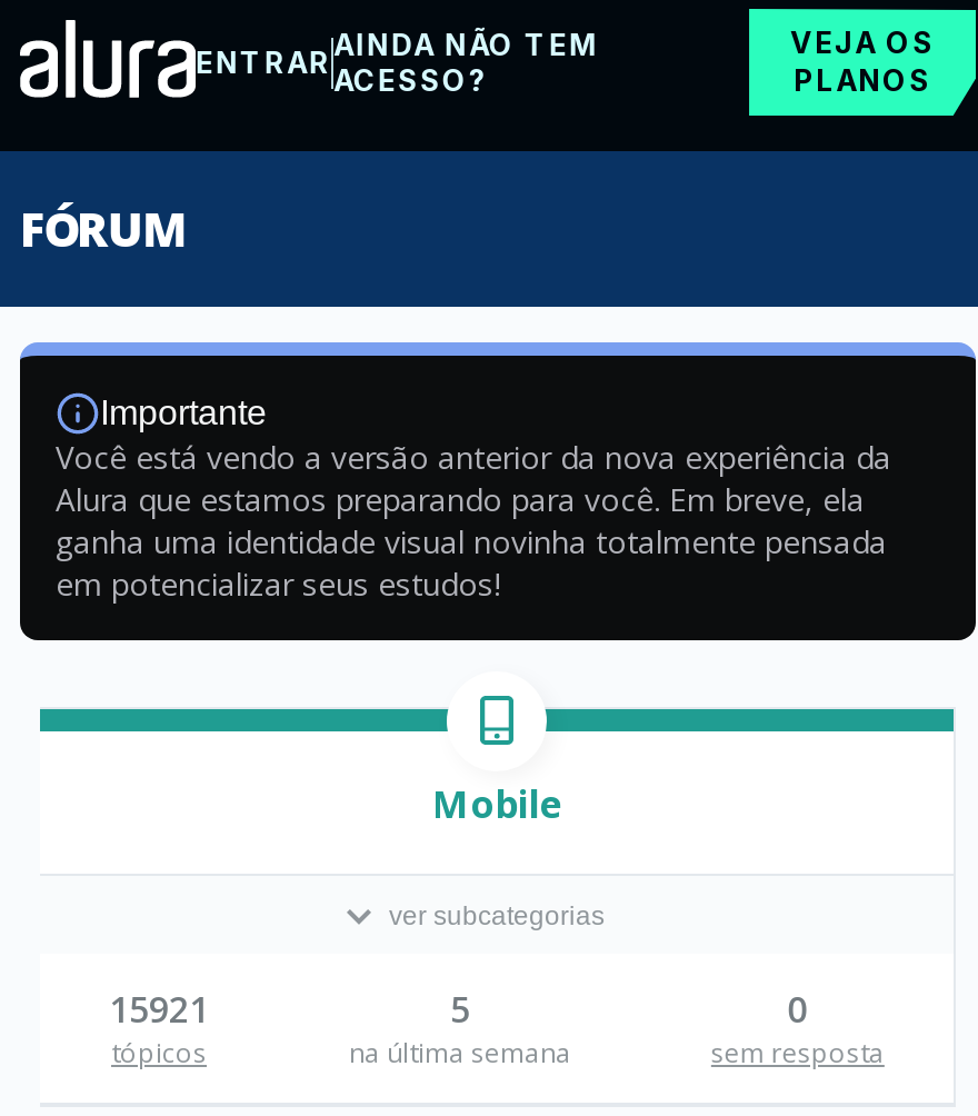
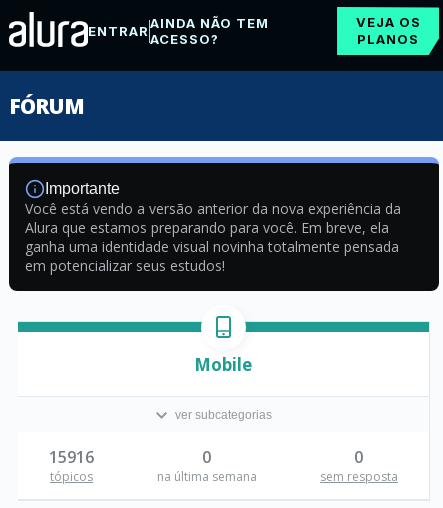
[109,985,209,1034] 15921 -> [49,446,94,468] 15916
[450,985,470,1034] 5 -> [202,446,211,468] 0

